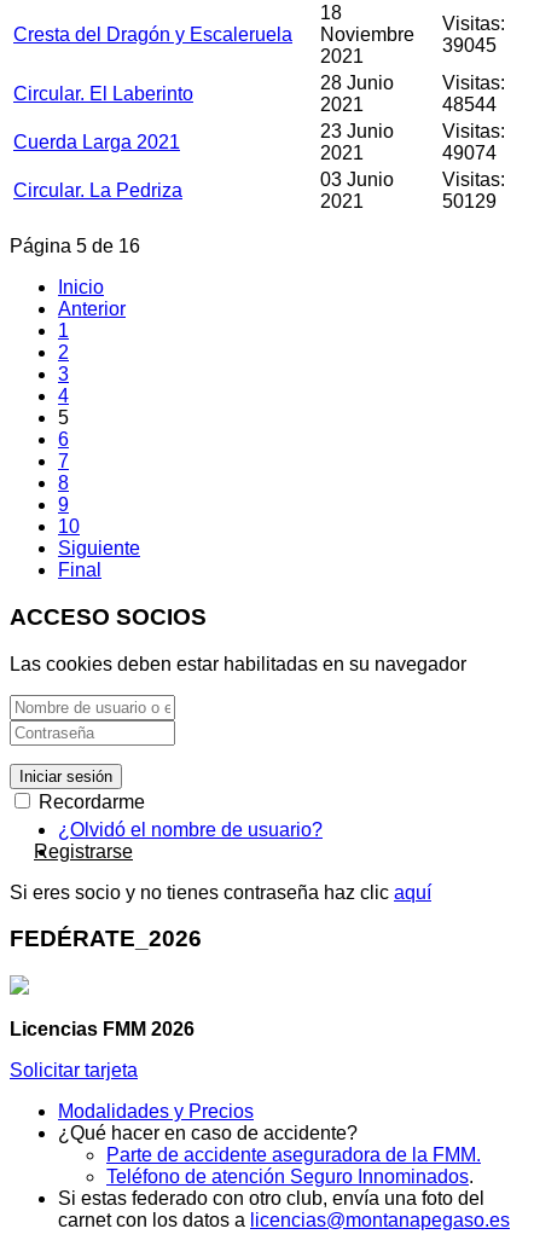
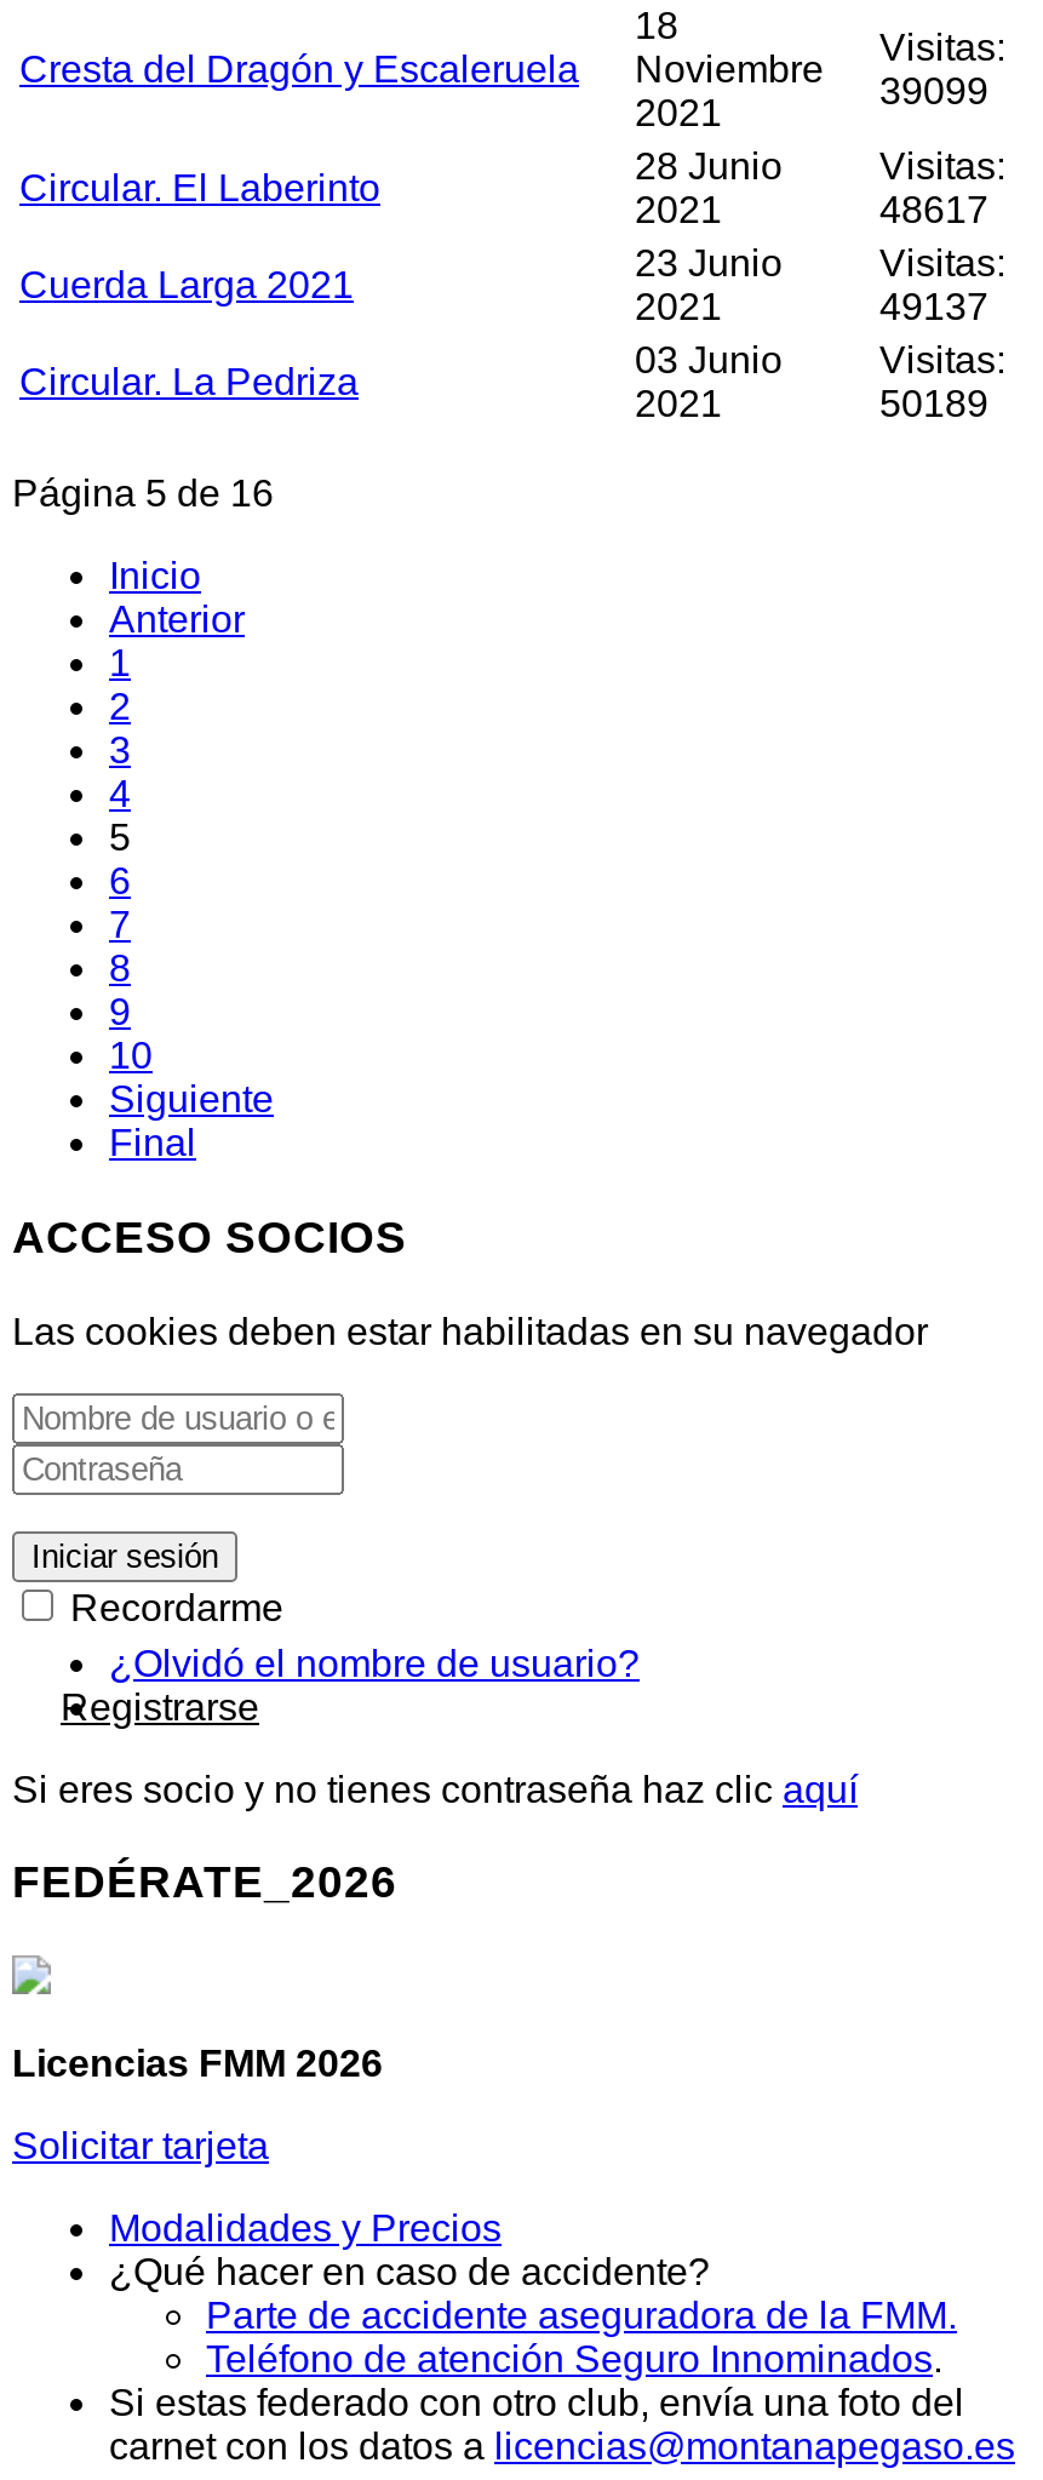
[442,35,497,56] 39045 -> [879,71,988,112] 39099
[442,95,497,115] 48544 -> [879,190,988,231] 48617
[442,143,497,164] 49074 -> [879,287,988,328] 49137
[442,191,497,212] 50129 -> [879,384,988,425] 50189

